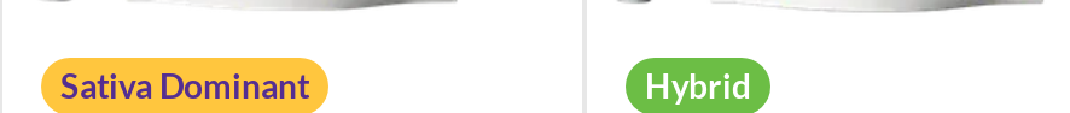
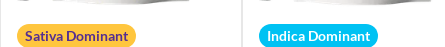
[645,65,751,106] Hybrid -> [267,27,370,44] Indica Dominant

